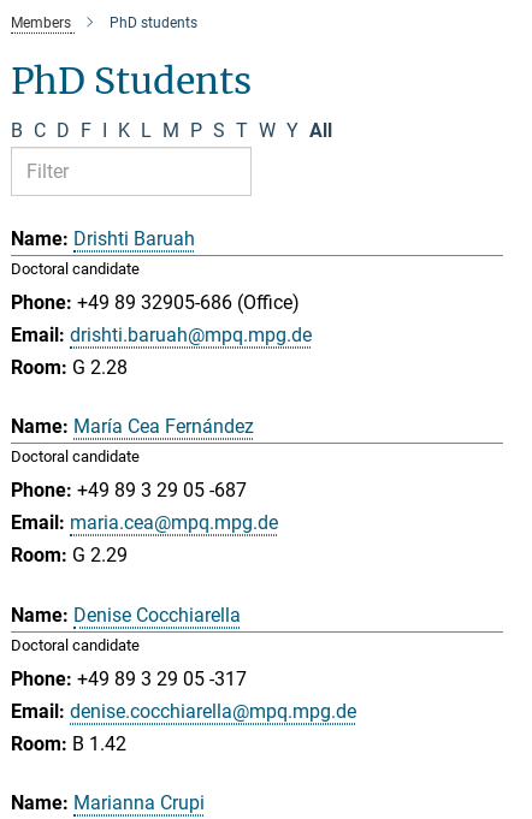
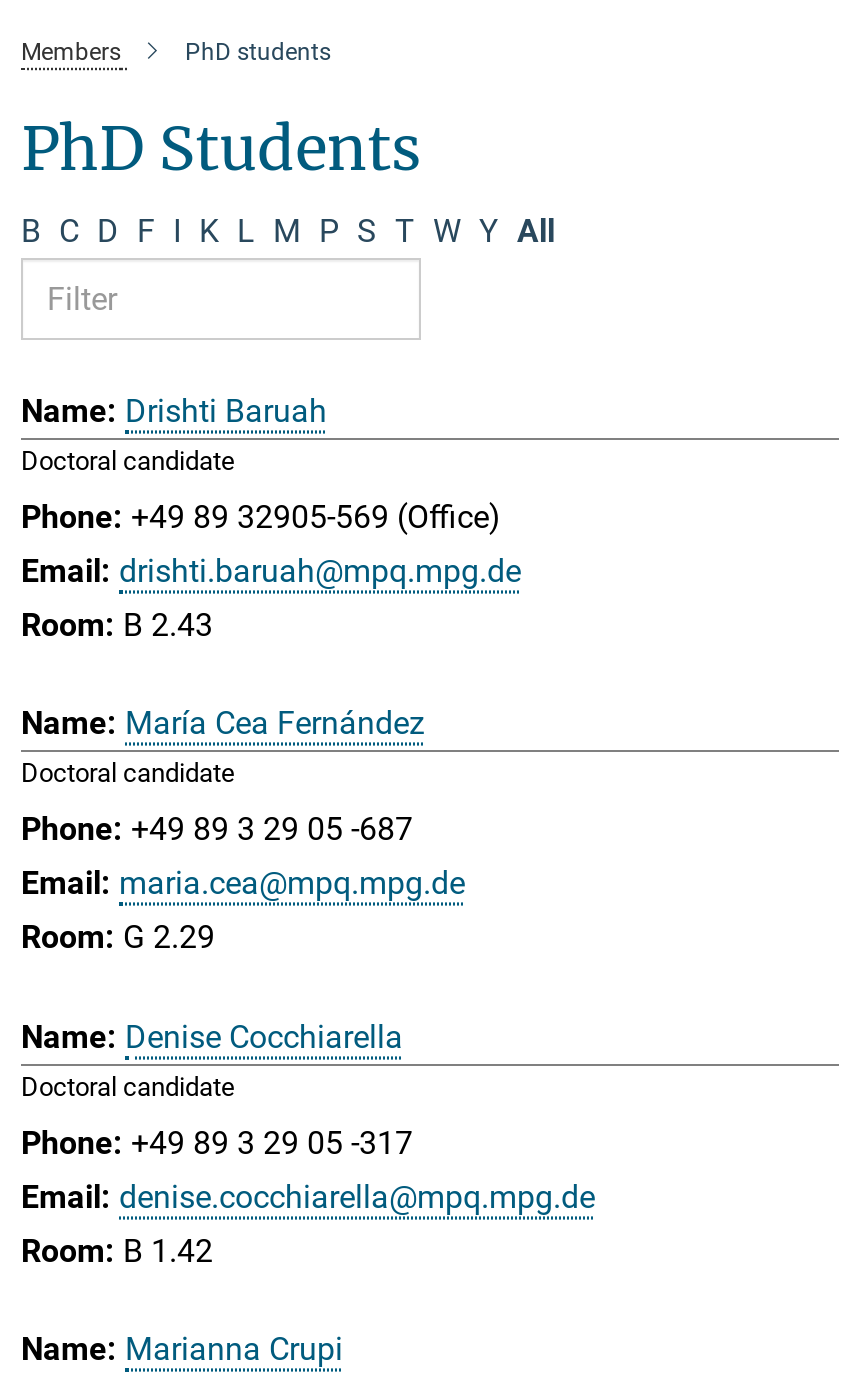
[77,291,300,314] +49 89 32905-686 (Office) -> [131,498,501,536] +49 89 32905-569 (Office)
[72,356,128,379] G 2.28 -> [123,606,213,644] B 2.43

